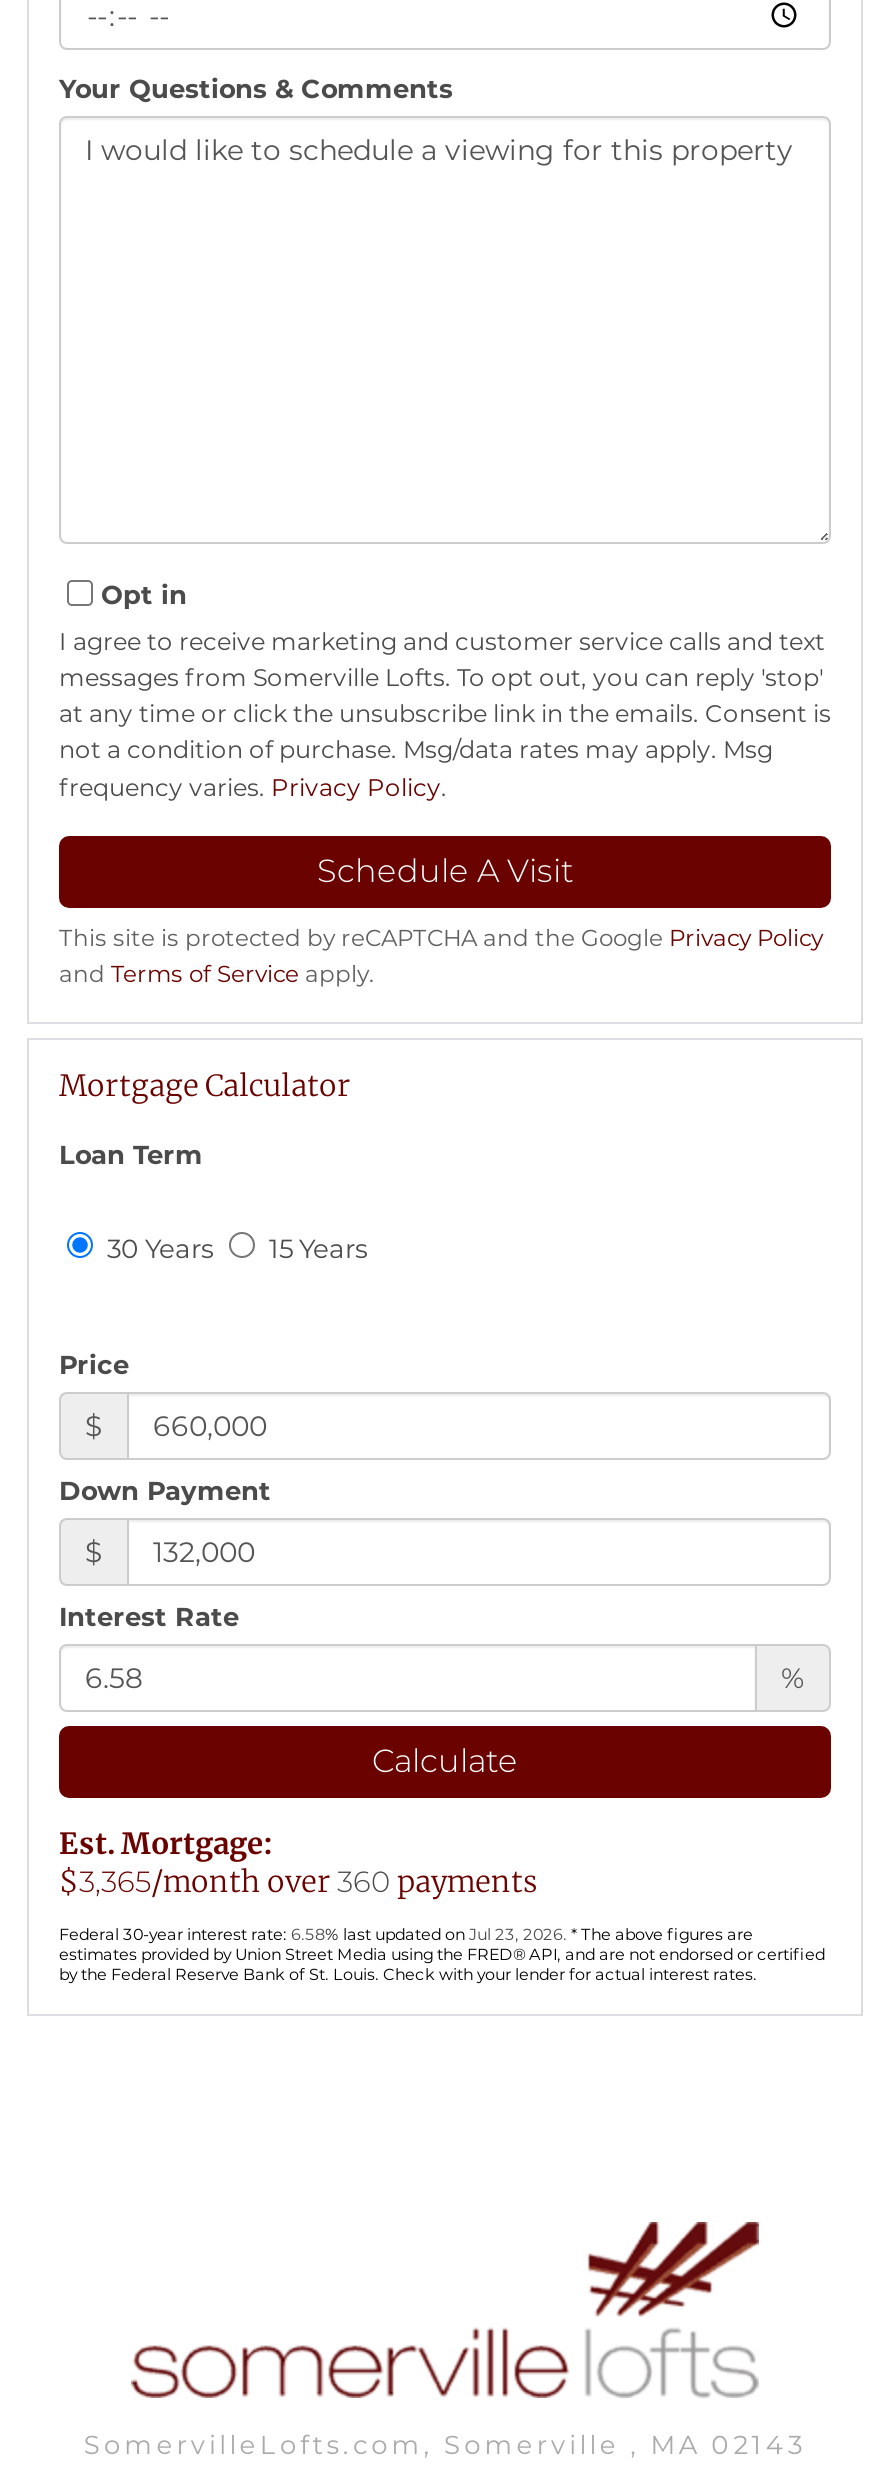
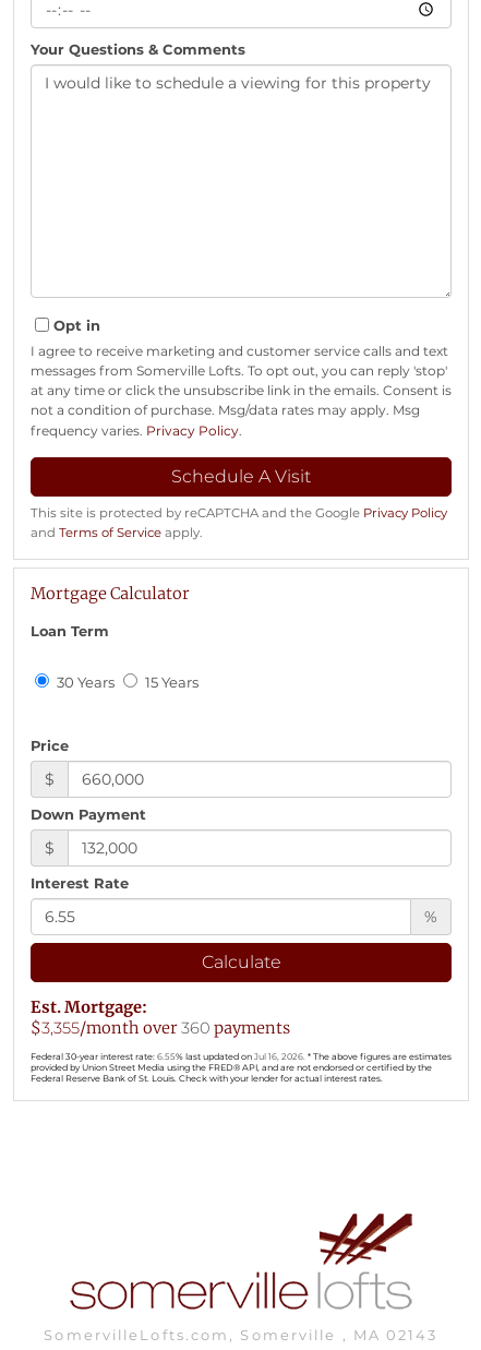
[59,1864,537,1900] $3,365/month over 360 payments -> [31,1018,290,1038] $3,355/month over 360 payments
[59,1924,825,1984] Federal 30-year interest rate: 6.58% last updated on Jul 23, 2026. * The above figures are | estimates provided by Union Street Media using the FRED® API, and are not endorsed or certified | by the Federal Reserve Bank of St. Louis. Check with your lender for actual interest rates. -> [31,1051,452,1084] Federal 30-year interest rate: 6.55% last updated on Jul 16, 2026. * The above figures are estimates | provided by Union Street Media using the FRED® API, and are not endorsed or certified by the | Federal Reserve Bank of St. Louis. Check with your lender for actual interest rates.

